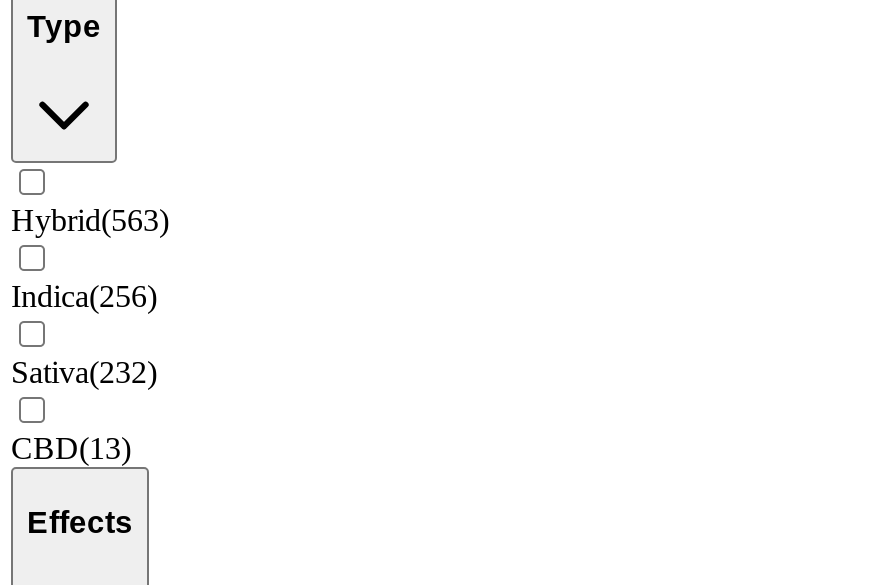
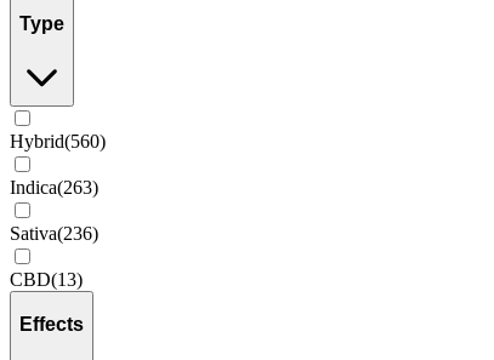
[11,203,169,237] Hybrid(563) -> [10,131,106,152] Hybrid(560)
[11,279,157,313] Indica(256) -> [10,177,98,198] Indica(263)
[11,355,157,389] Sativa(232) -> [10,223,98,244] Sativa(236)

